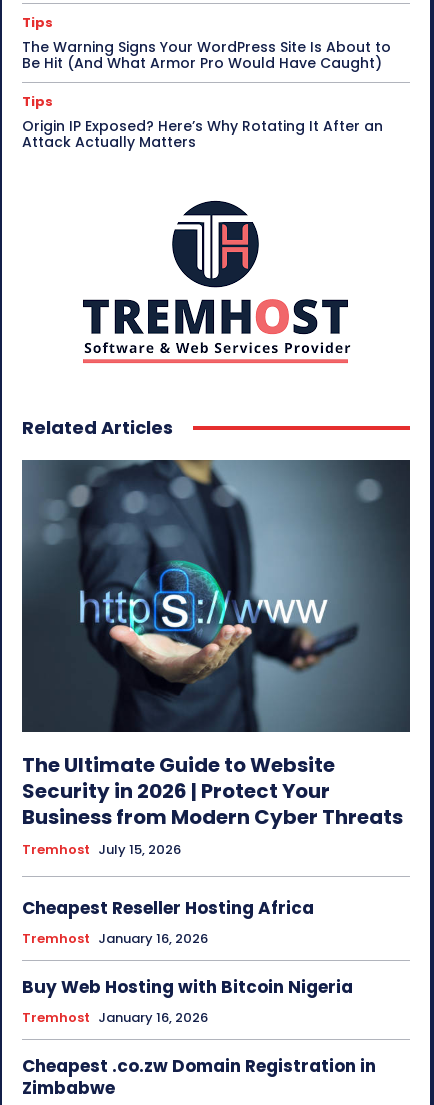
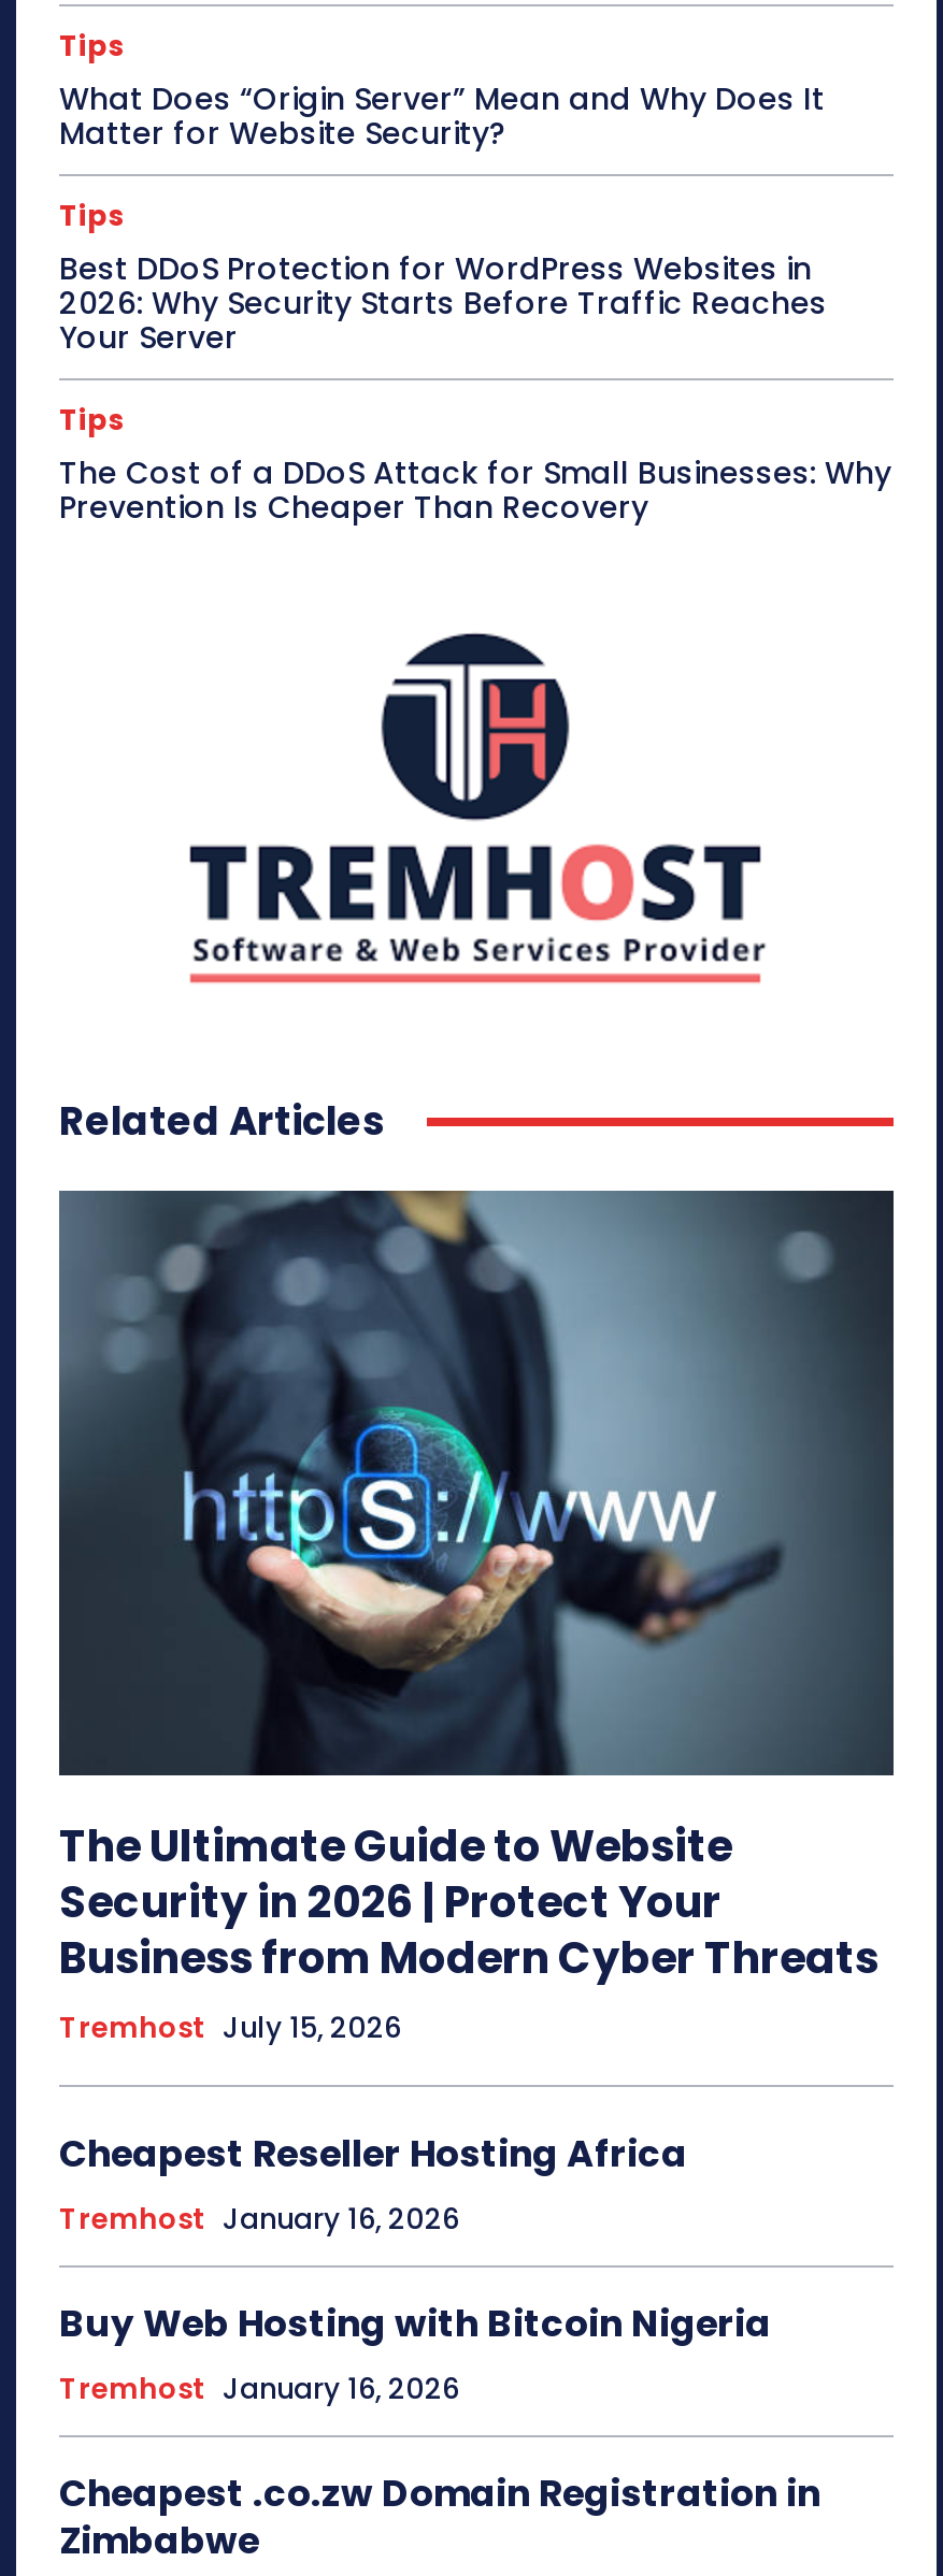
[22,37,391,73] The Warning Signs Your WordPress Site Is About to | Be Hit (And What Armor Pro Would Have Caught) -> [59,78,825,155] What Does “Origin Server” Mean and Why Does It | Matter for Website Security?
[22,116,383,152] Origin IP Exposed? Here’s Why Rotating It After an | Attack Actually Matters -> [59,247,891,529] Best DDoS Protection for WordPress Websites in | 2026: Why Security Starts Before Traffic Reaches | Your Server | Tips | The Cost of a DDoS Attack for Small Businesses: Why | Prevention Is Cheaper Than Recovery

